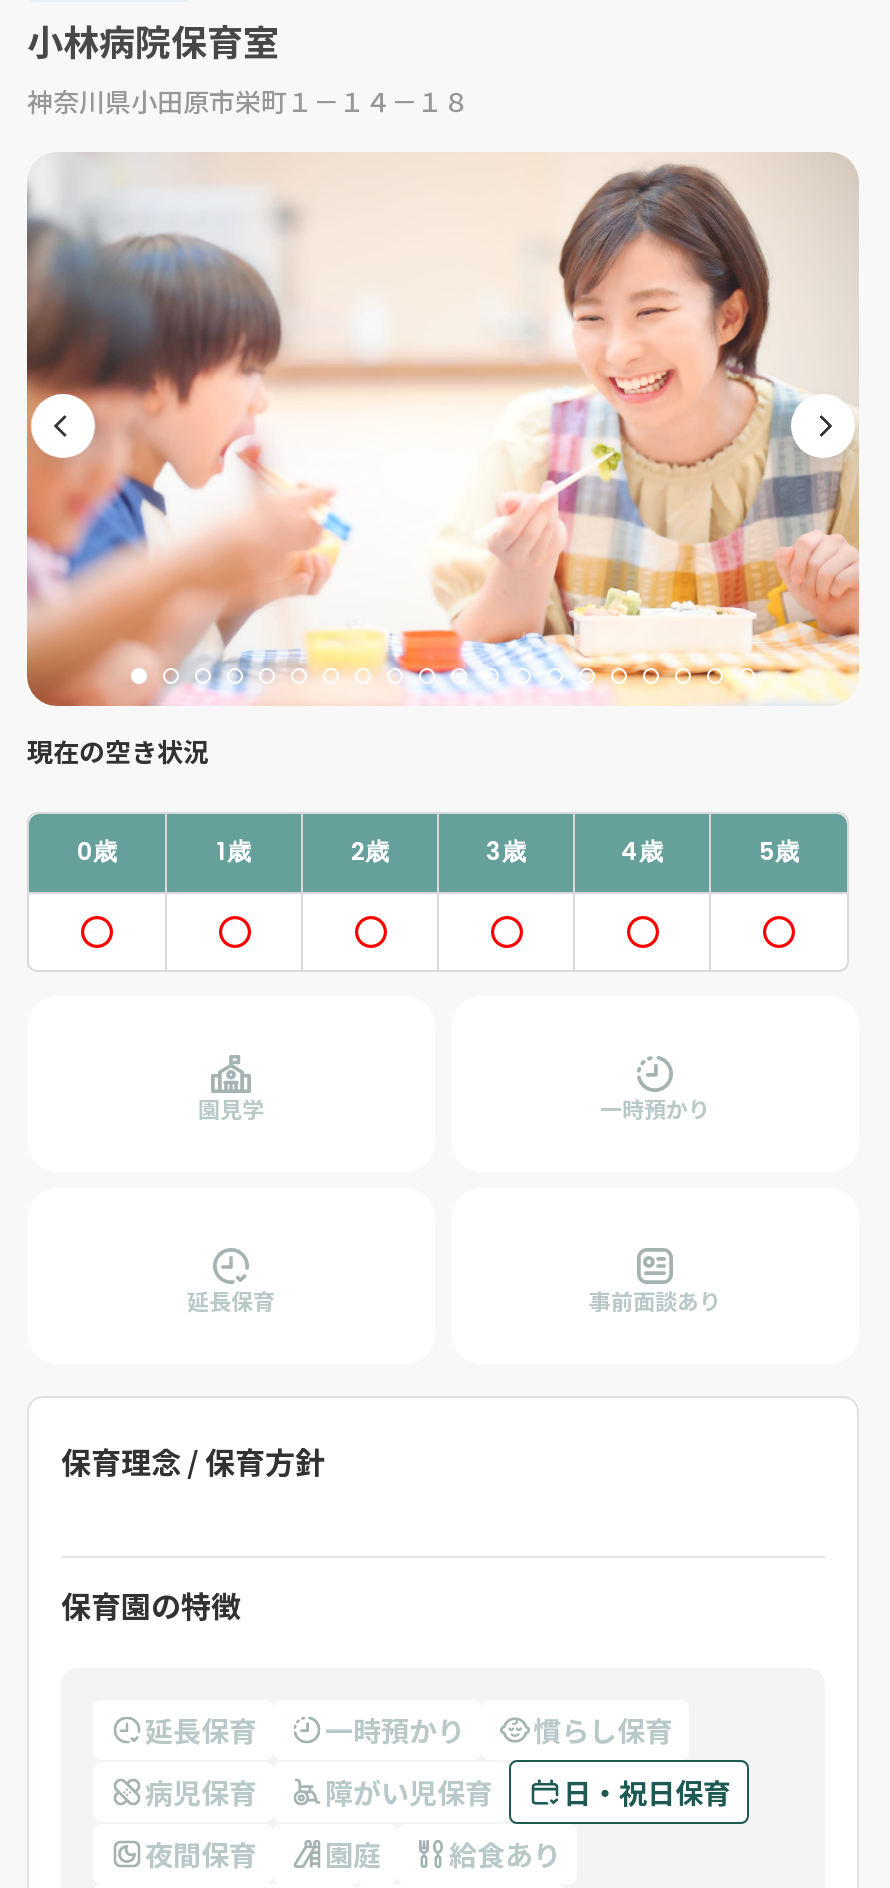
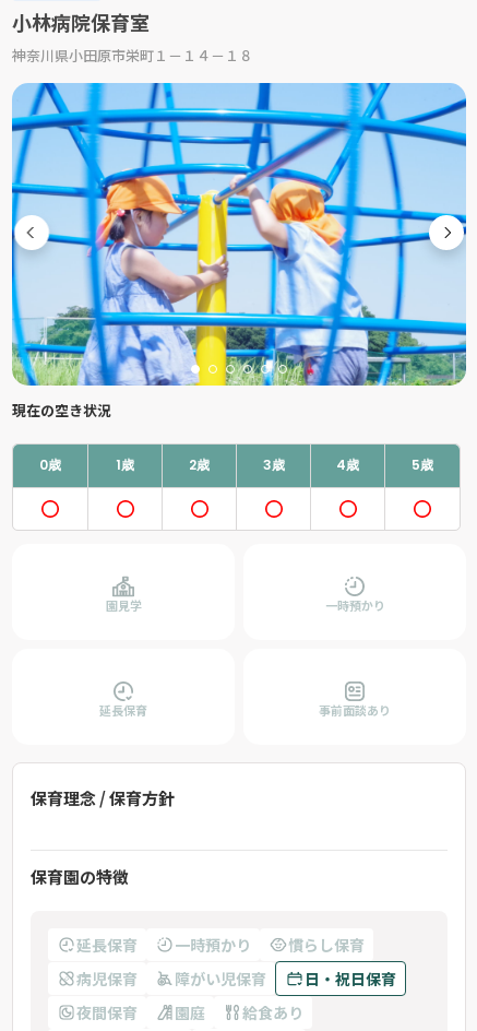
[25,152,861,708] [image] -> [11,82,467,387] [image]

